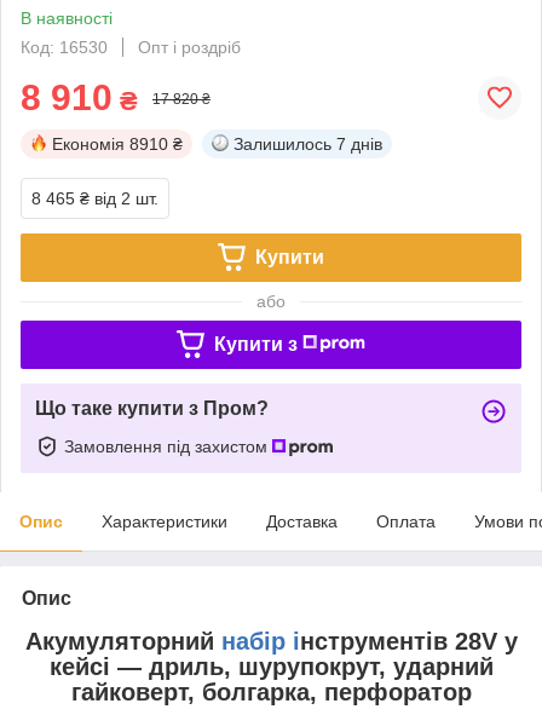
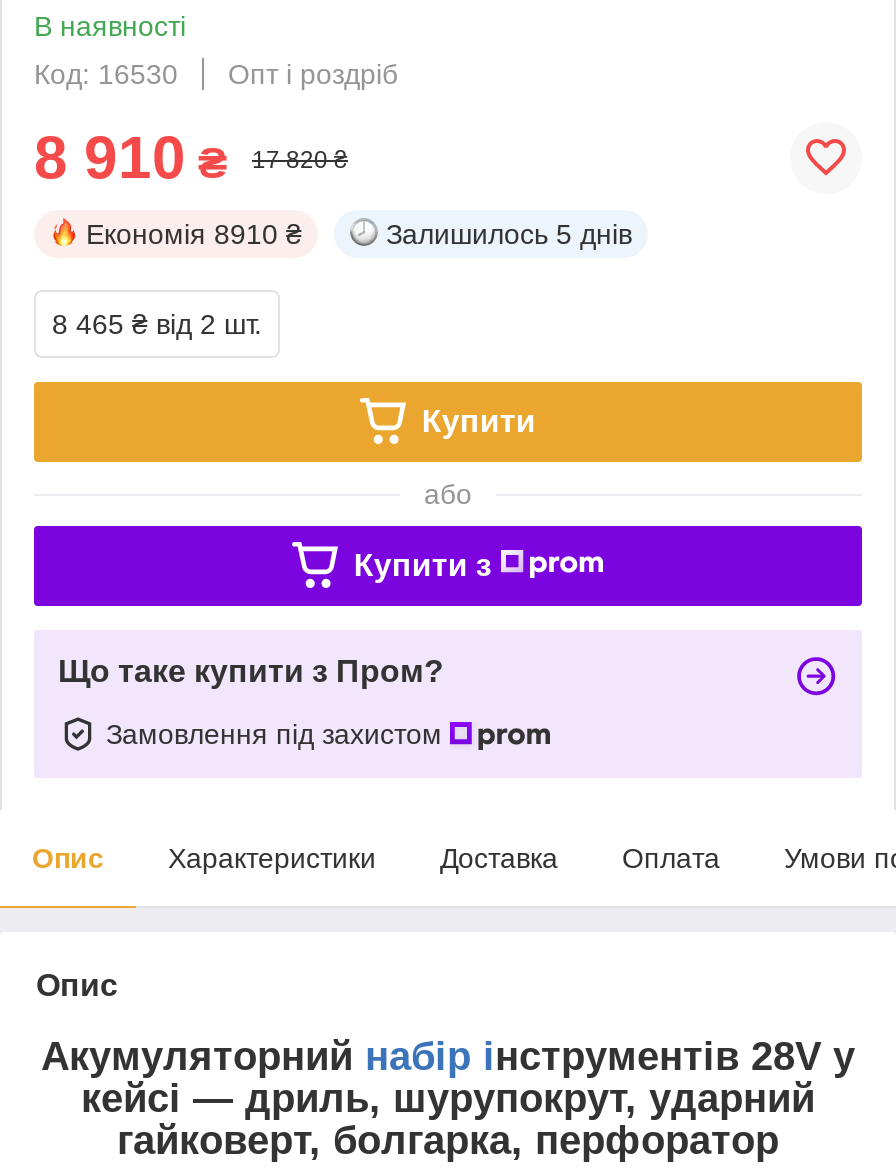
[233,134,382,153] Залишилось 7 днів -> [386,218,632,250] Залишилось 5 днів

